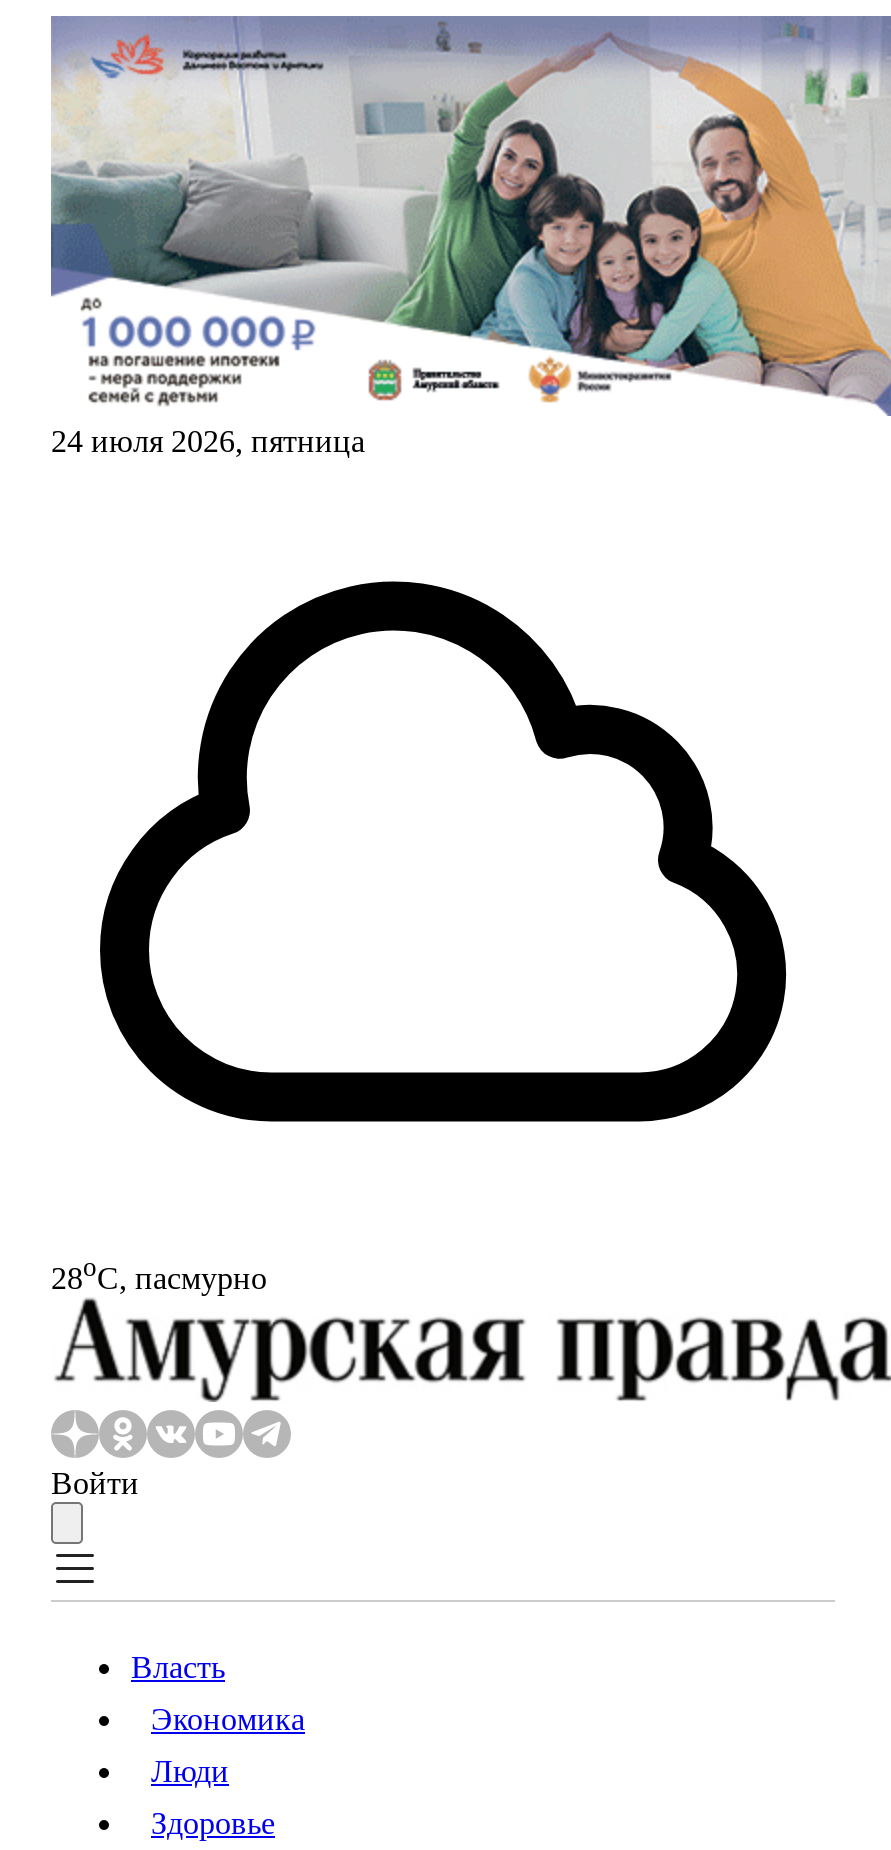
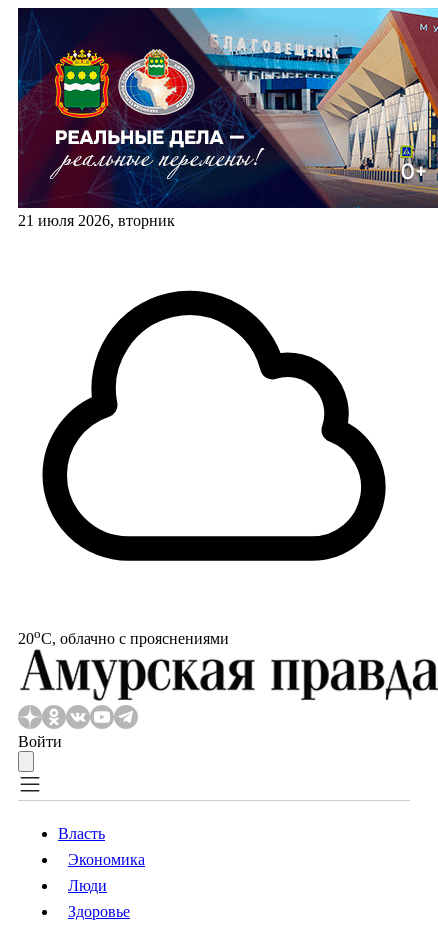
[49,16,885,458] [image] | 24 июля 2026, пятница -> [17,7,435,229] [image] | 21 июля 2026, вторник
[51,1252,267,1295] 28oС, пасмурно -> [18,626,229,647] 20oС, облачно с прояснениями

